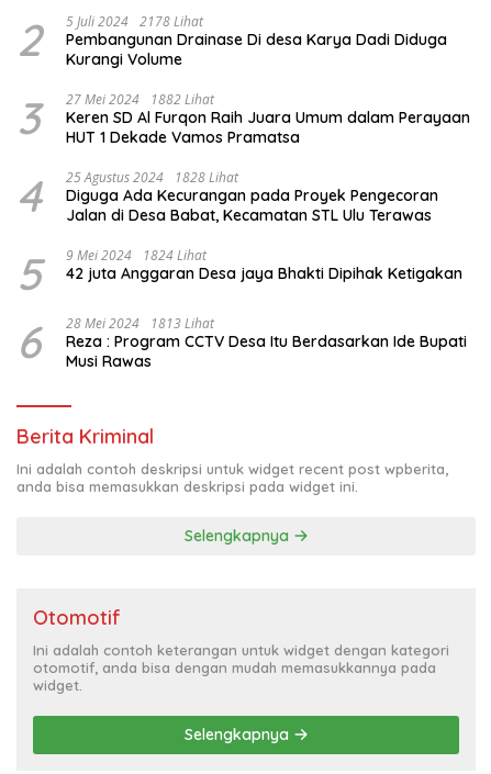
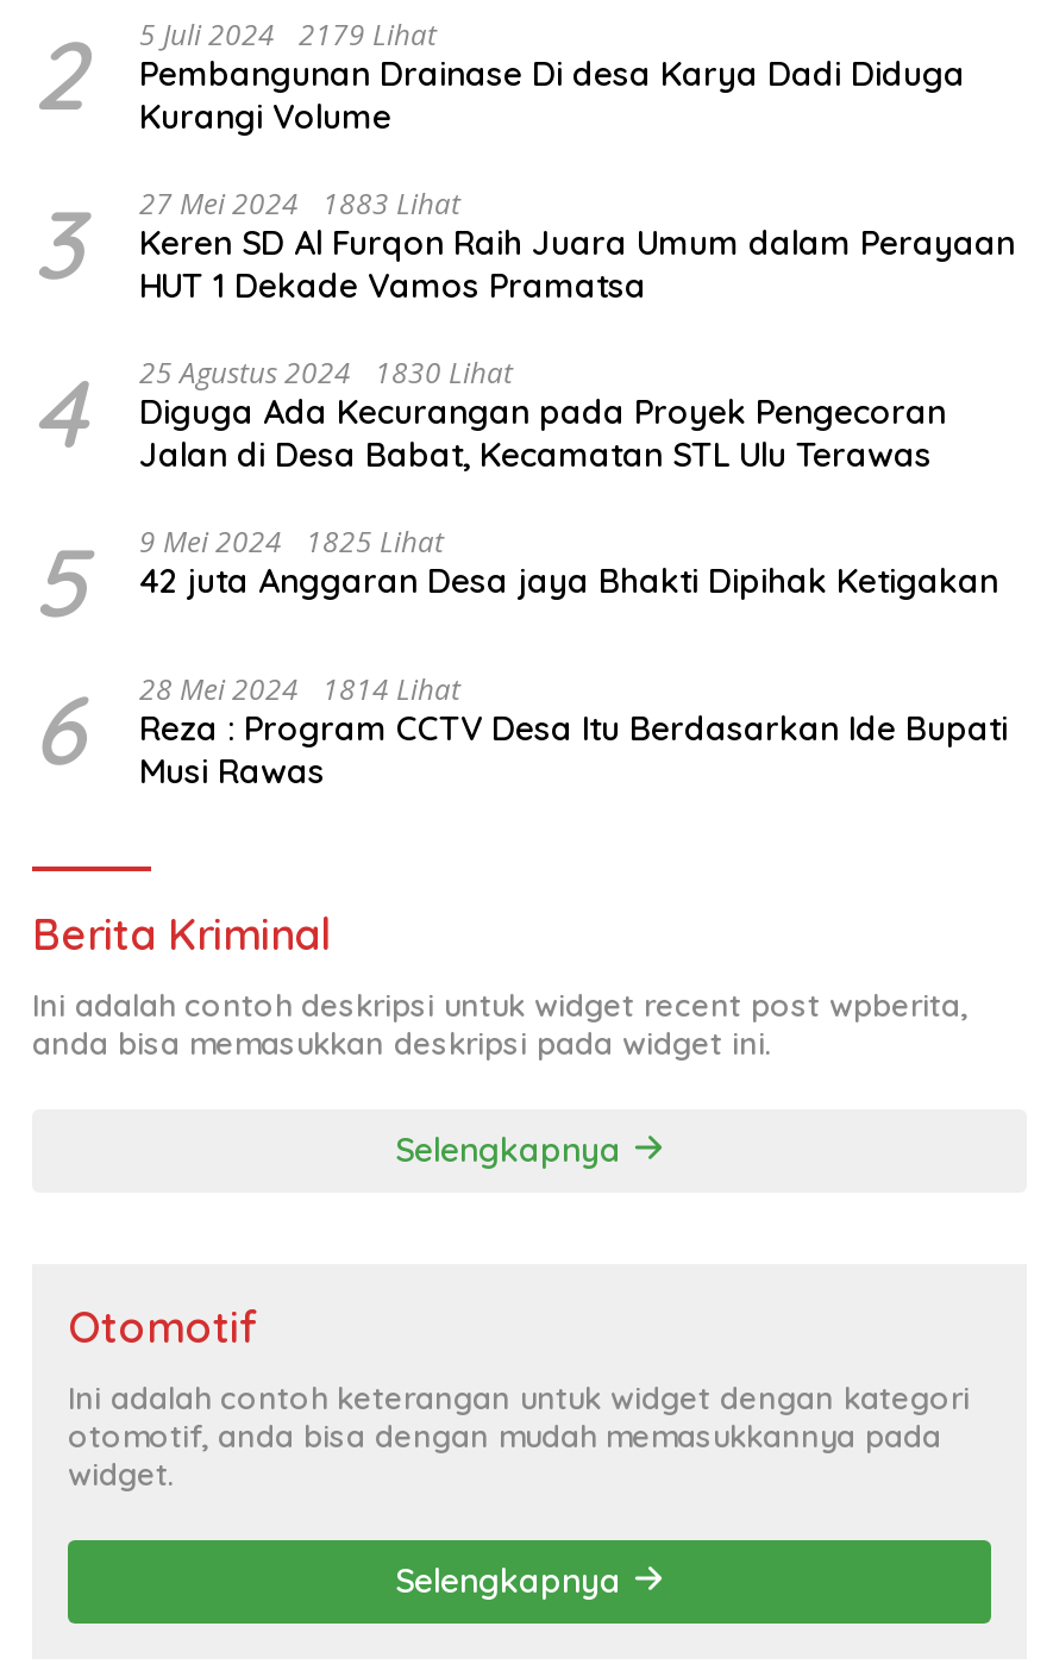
[16,12,447,69] 2 5 Juli 2024 2178 Lihat Pembangunan Drainase Di desa Karya Dadi Diduga Kurangi Volume -> [32,13,965,136] 2 5 Juli 2024 2179 Lihat Pembangunan Drainase Di desa Karya Dadi Diduga Kurangi Volume
[16,90,470,147] 3 27 Mei 2024 1882 Lihat Keren SD Al Furqon Raih Juara Umum dalam Perayaan HUT 1 Dekade Vamos Pramatsa -> [32,182,1015,305] 3 27 Mei 2024 1883 Lihat Keren SD Al Furqon Raih Juara Umum dalam Perayaan HUT 1 Dekade Vamos Pramatsa
[66,168,238,187] 25 Agustus 2024 1828 Lihat -> [139,351,513,391] 25 Agustus 2024 1830 Lihat
[16,246,471,301] 5 9 Mei 2024 1824 Lihat 42 juta Anggaran Desa jaya Bhakti Dipihak Ketigakan -> [32,520,1017,639] 5 9 Mei 2024 1825 Lihat 42 juta Anggaran Desa jaya Bhakti Dipihak Ketigakan
[16,314,467,371] 6 28 Mei 2024 1813 Lihat Reza : Program CCTV Desa Itu Berdasarkan Ide Bupati Musi Rawas -> [32,667,1008,791] 6 28 Mei 2024 1814 Lihat Reza : Program CCTV Desa Itu Berdasarkan Ide Bupati Musi Rawas

